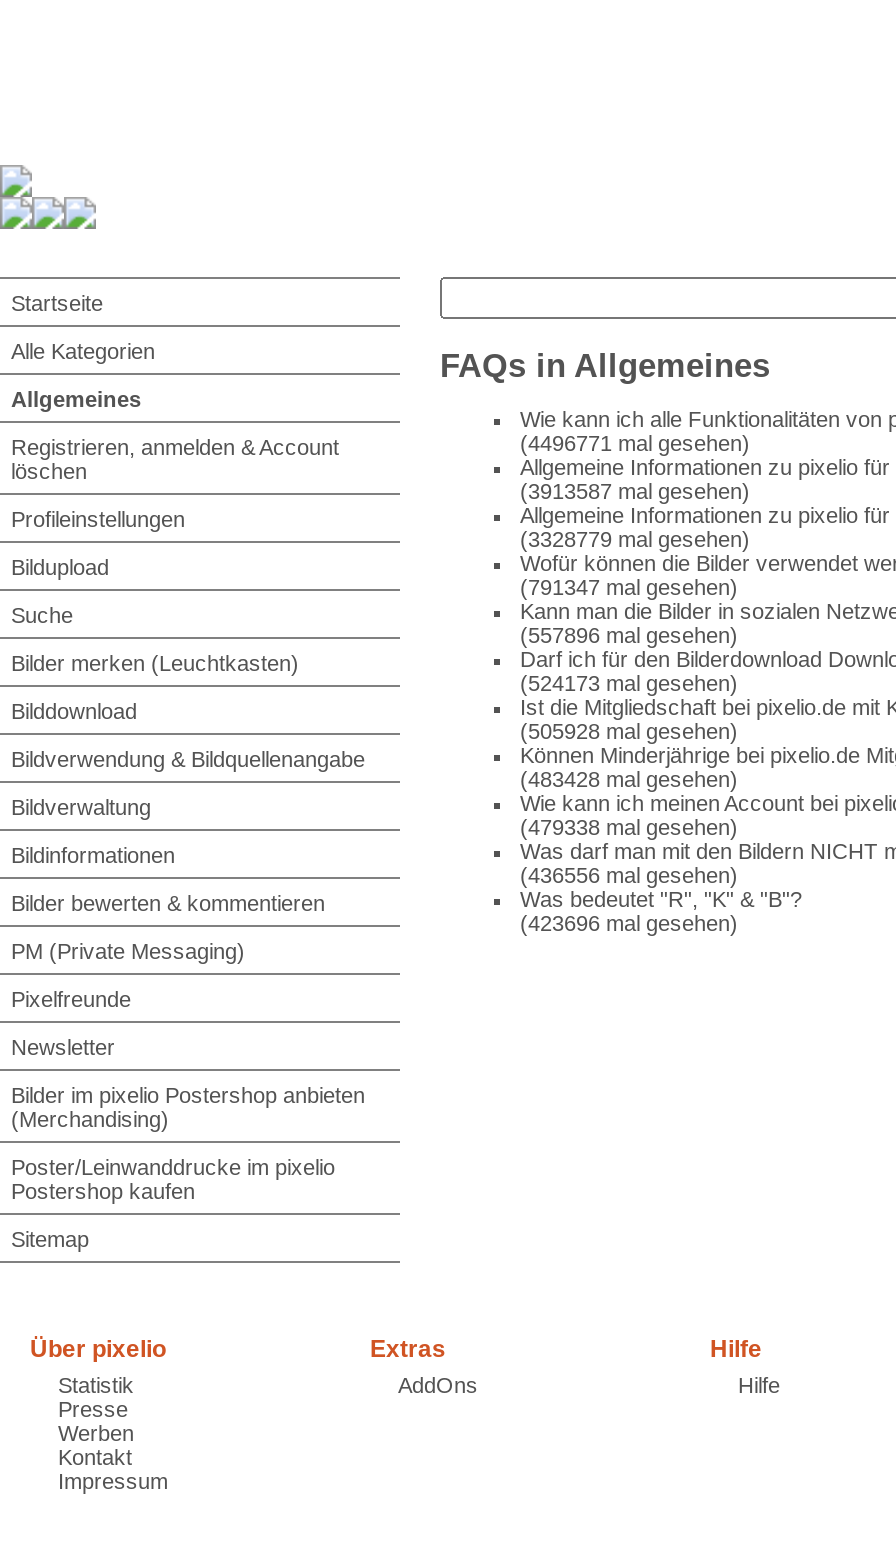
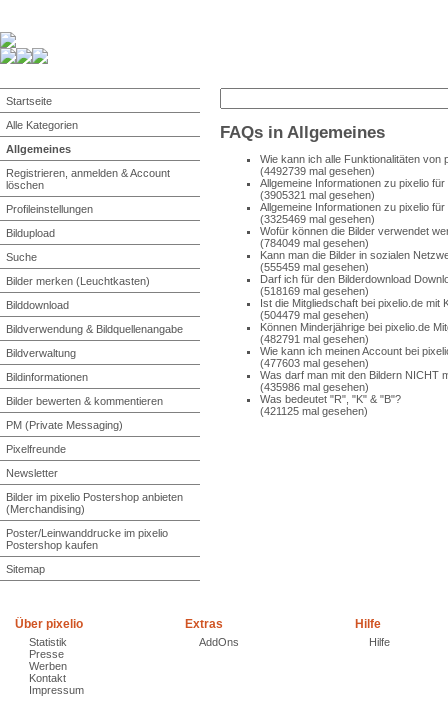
[520,430,750,454] (4496771 mal gesehen) -> [260,165,375,177] (4492739 mal gesehen)
[520,478,750,502] (3913587 mal gesehen) -> [260,189,375,201] (3905321 mal gesehen)
[520,526,750,550] (3328779 mal gesehen) -> [260,213,375,225] (3325469 mal gesehen)
[520,574,738,598] (791347 mal gesehen) -> [260,237,369,249] (784049 mal gesehen)
[520,622,738,646] (557896 mal gesehen) -> [260,261,369,273] (555459 mal gesehen)
[520,670,738,694] (524173 mal gesehen) -> [260,285,369,297] (518169 mal gesehen)
[520,718,738,742] (505928 mal gesehen) -> [260,309,369,321] (504479 mal gesehen)
[520,766,738,790] (483428 mal gesehen) -> [260,333,369,345] (482791 mal gesehen)
[520,814,738,838] (479338 mal gesehen) -> [260,357,369,369] (477603 mal gesehen)
[520,862,738,886] (436556 mal gesehen) -> [260,381,369,393] (435986 mal gesehen)
[520,910,738,934] (423696 mal gesehen) -> [260,405,368,417] (421125 mal gesehen)

